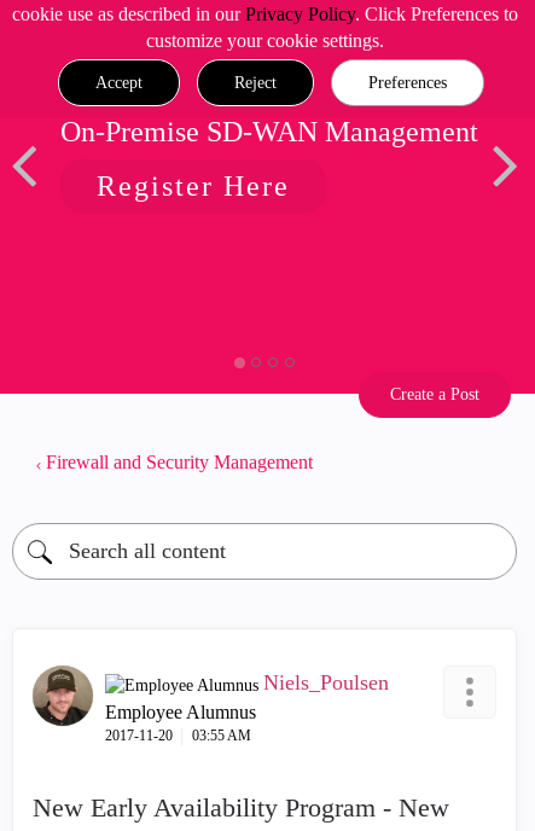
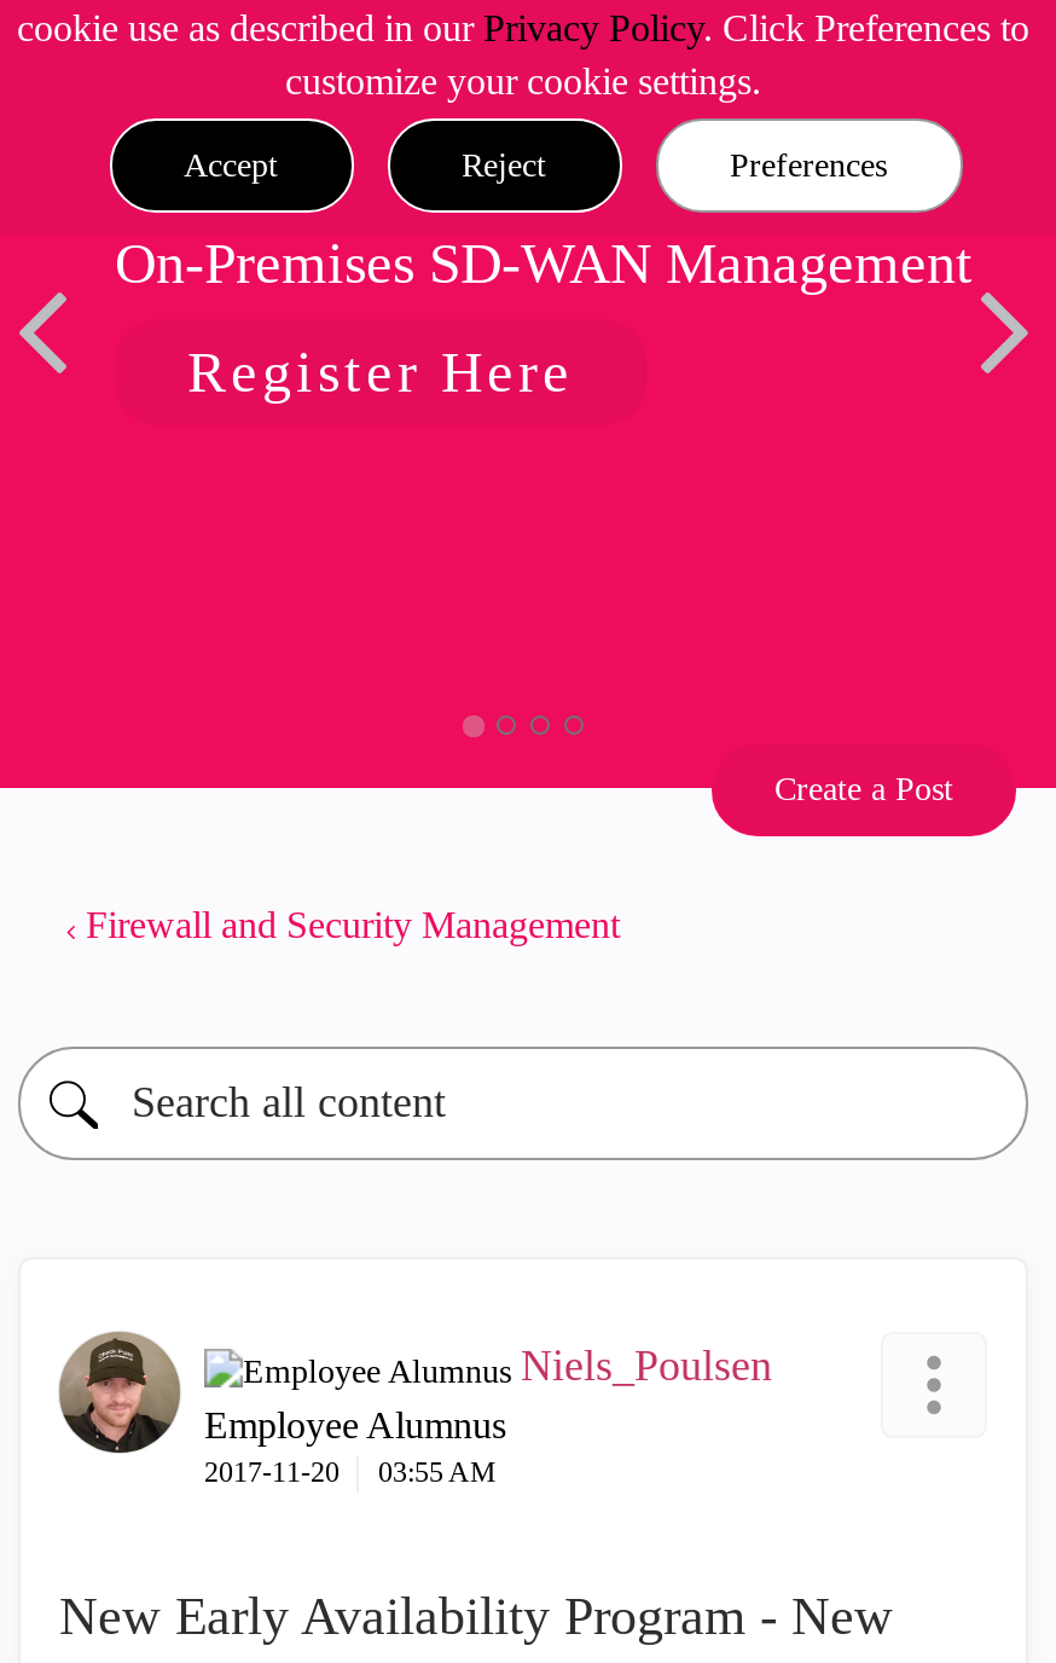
[60,116,478,147] On-Premise SD-WAN Management -> [115,232,973,295] On-Premises SD-WAN Management

